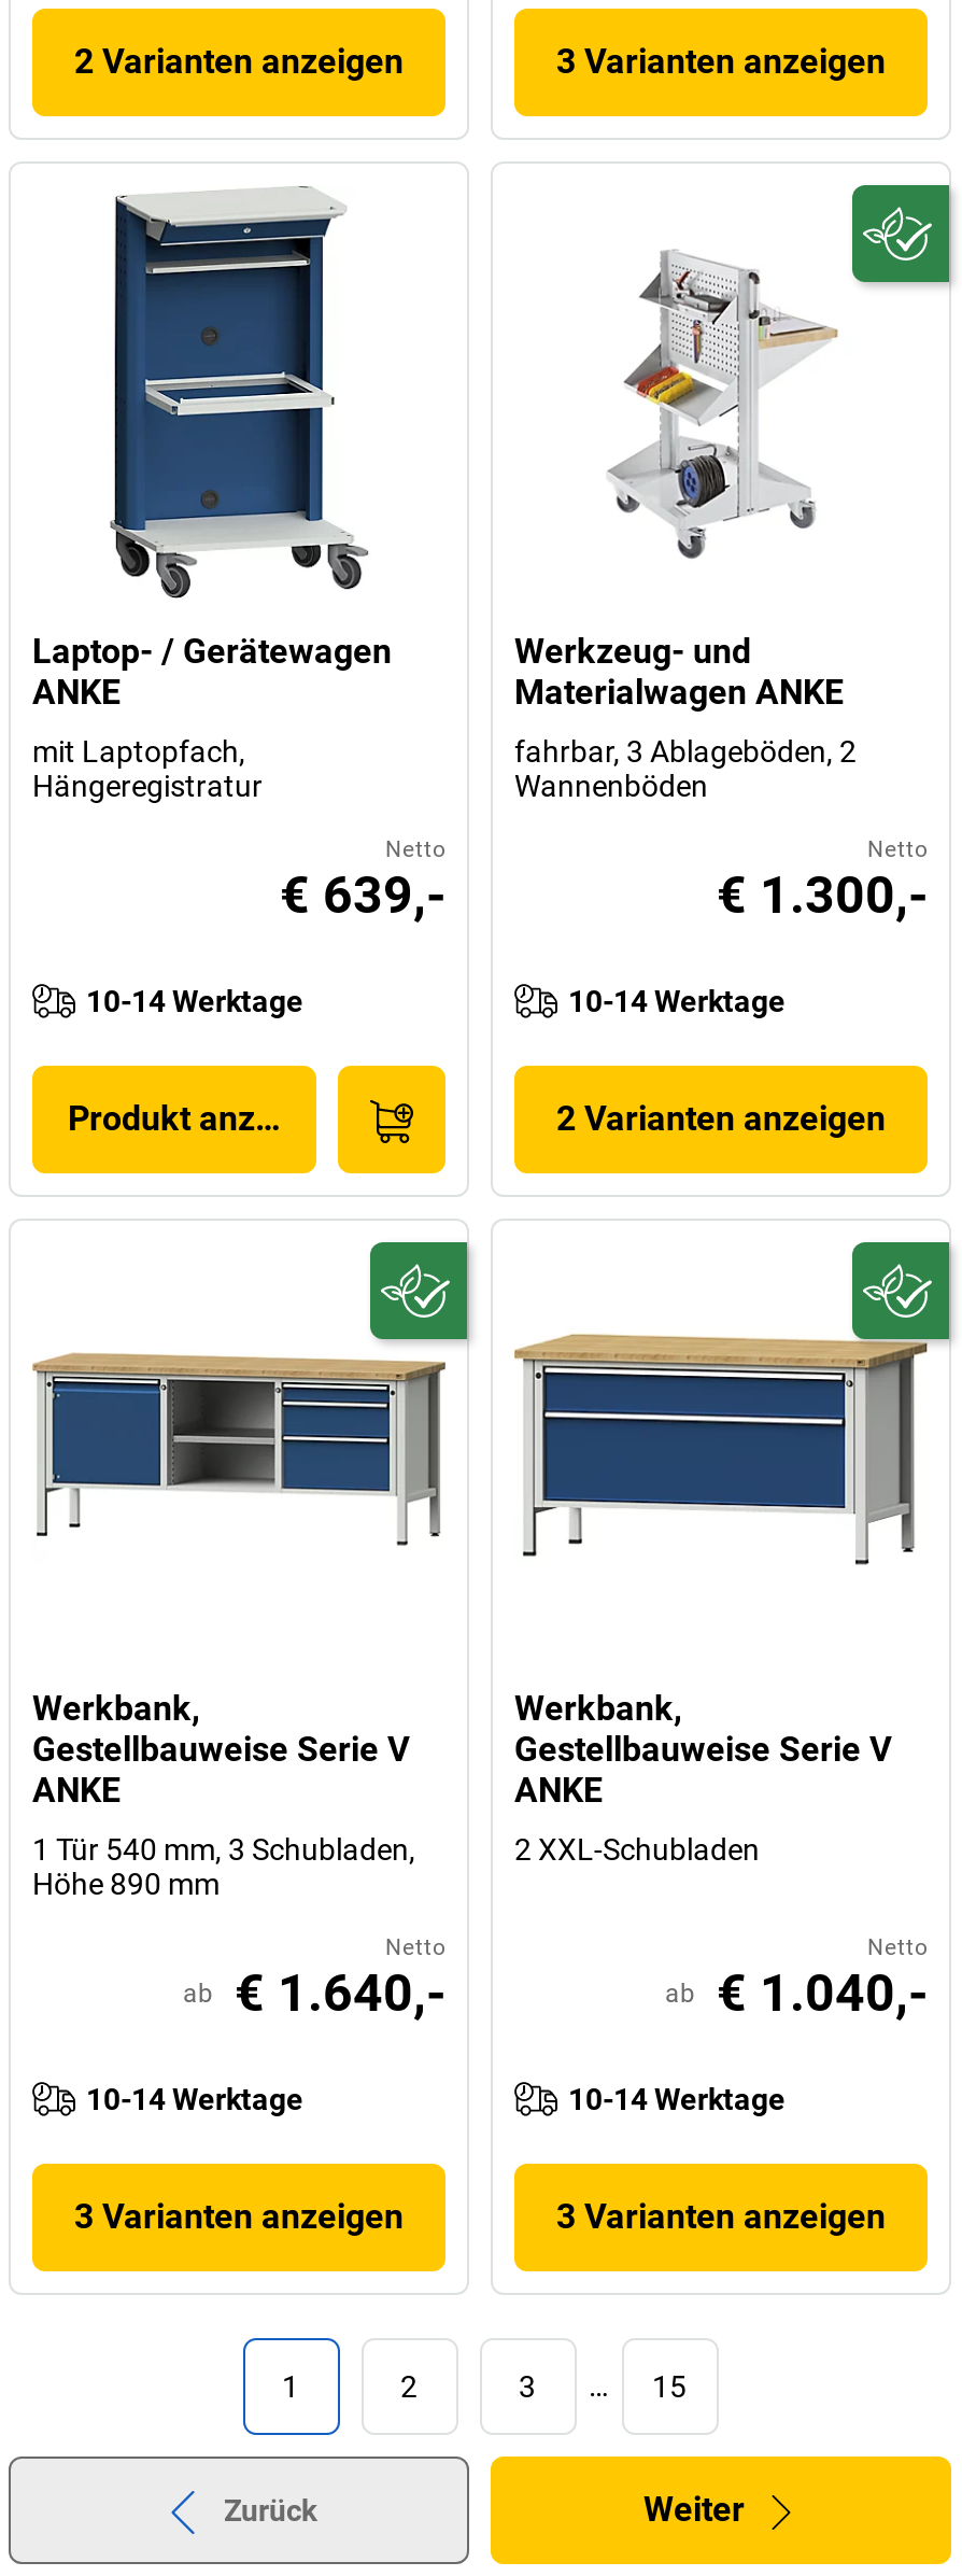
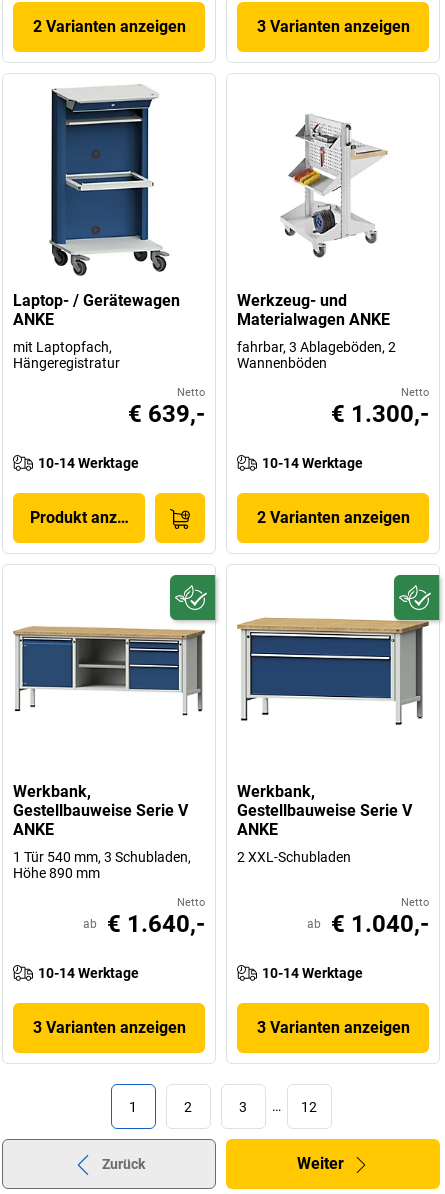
[850,183,953,286] [image] -> none
[652,2368,687,2403] 15 -> [301,1098,317,1114] 12

